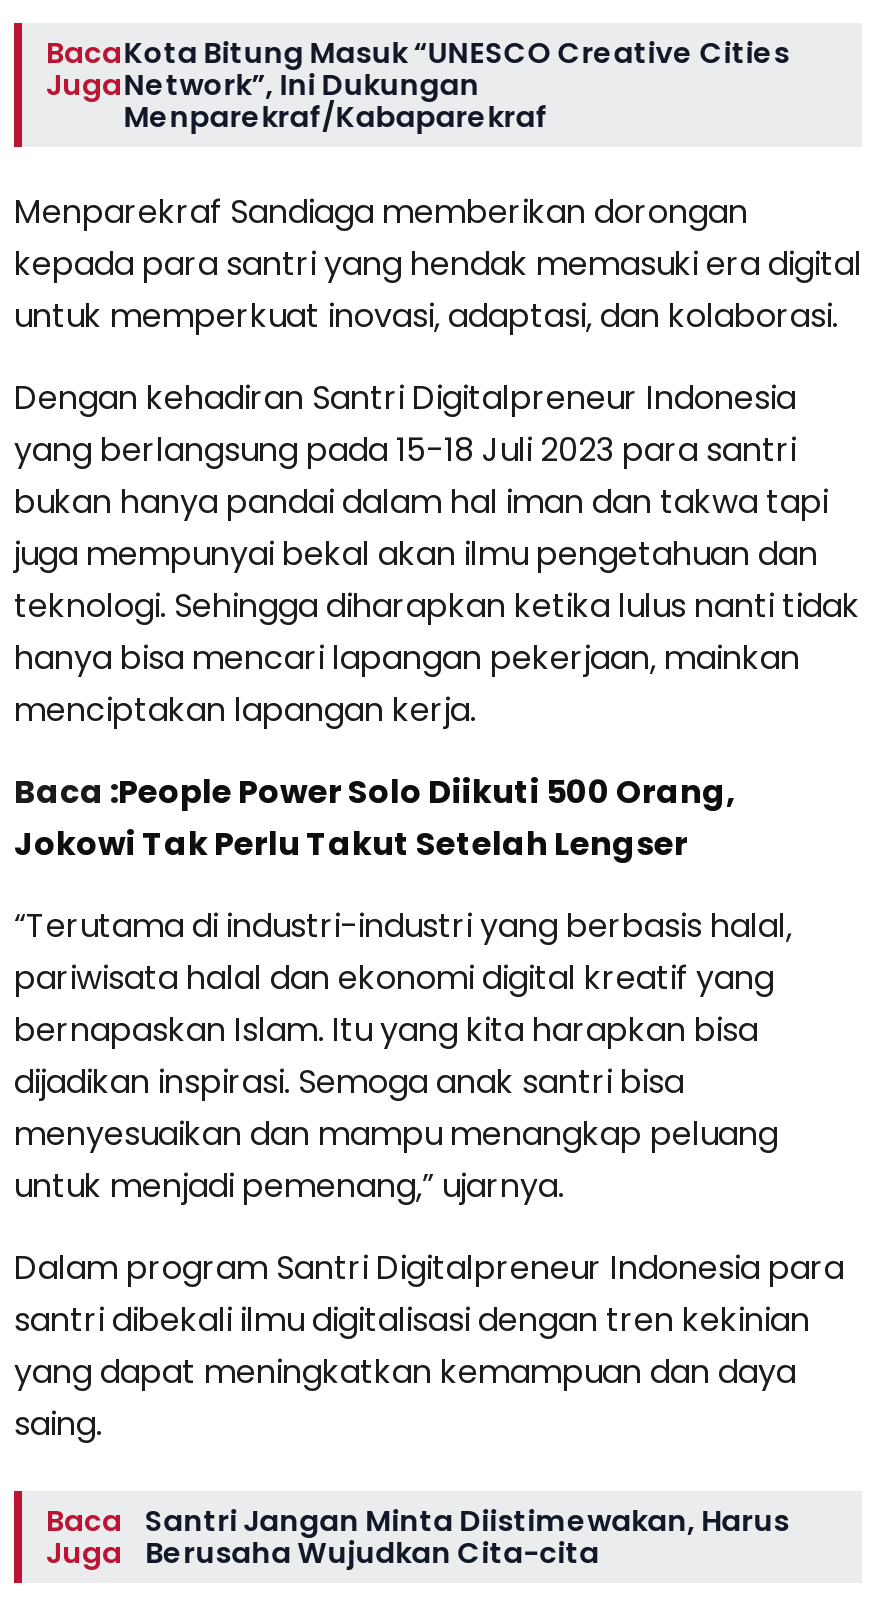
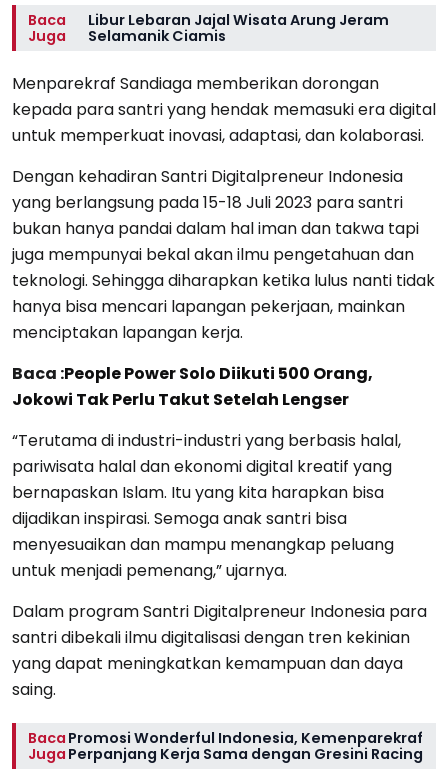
[123,32,789,136] Kota Bitung Masuk “UNESCO Creative Cities | Network”, Ini Dukungan | Menparekraf/Kabaparekraf -> [88,10,389,46] Libur Lebaran Jajal Wisata Arung Jeram | Selamanik Ciamis
[145,1500,789,1572] Santri Jangan Minta Diistimewakan, Harus | Berusaha Wujudkan Cita-cita -> [67,728,422,764] Promosi Wonderful Indonesia, Kemenparekraf | Perpanjang Kerja Sama dengan Gresini Racing

